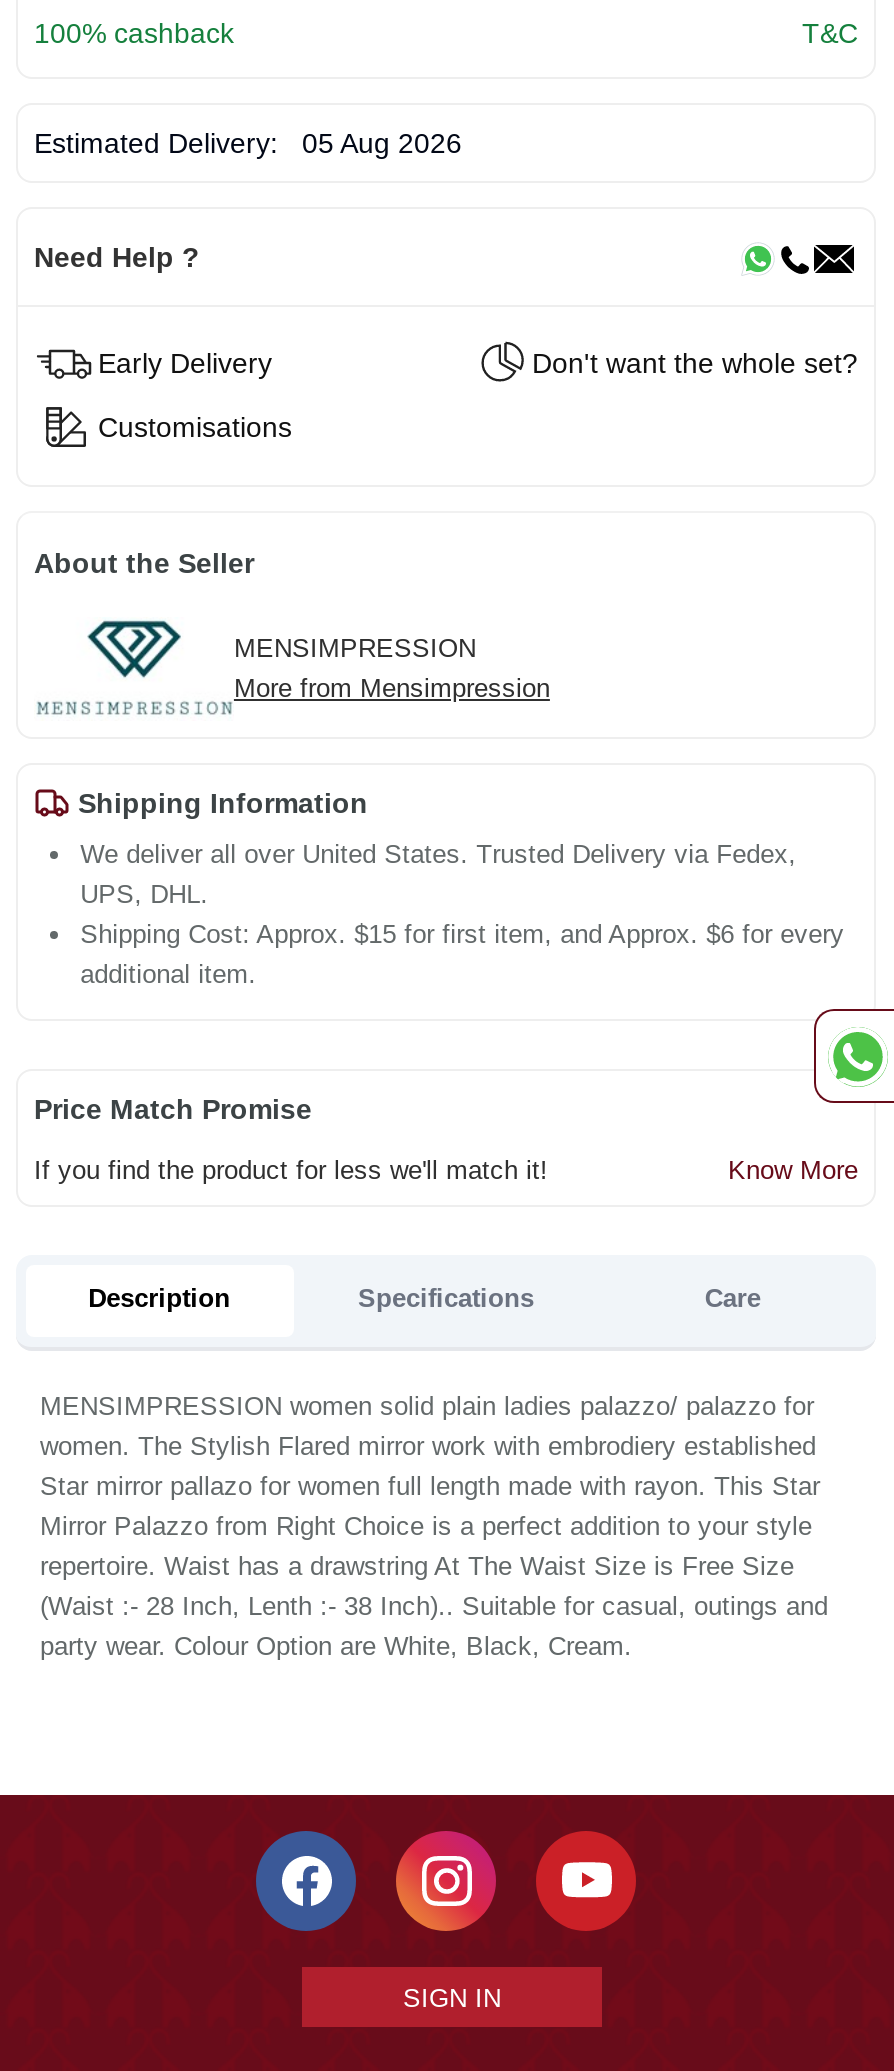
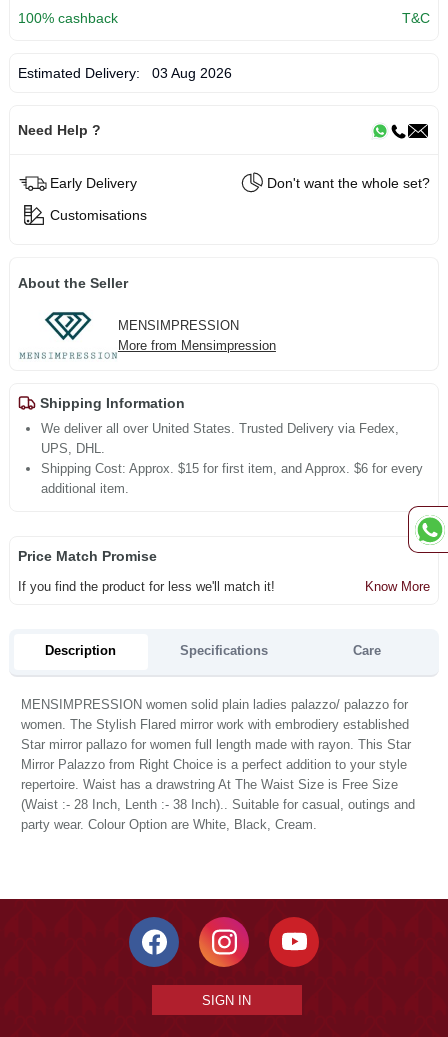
[34,127,462,159] Estimated Delivery: 05 Aug 2026 -> [18,65,232,81] Estimated Delivery: 03 Aug 2026

